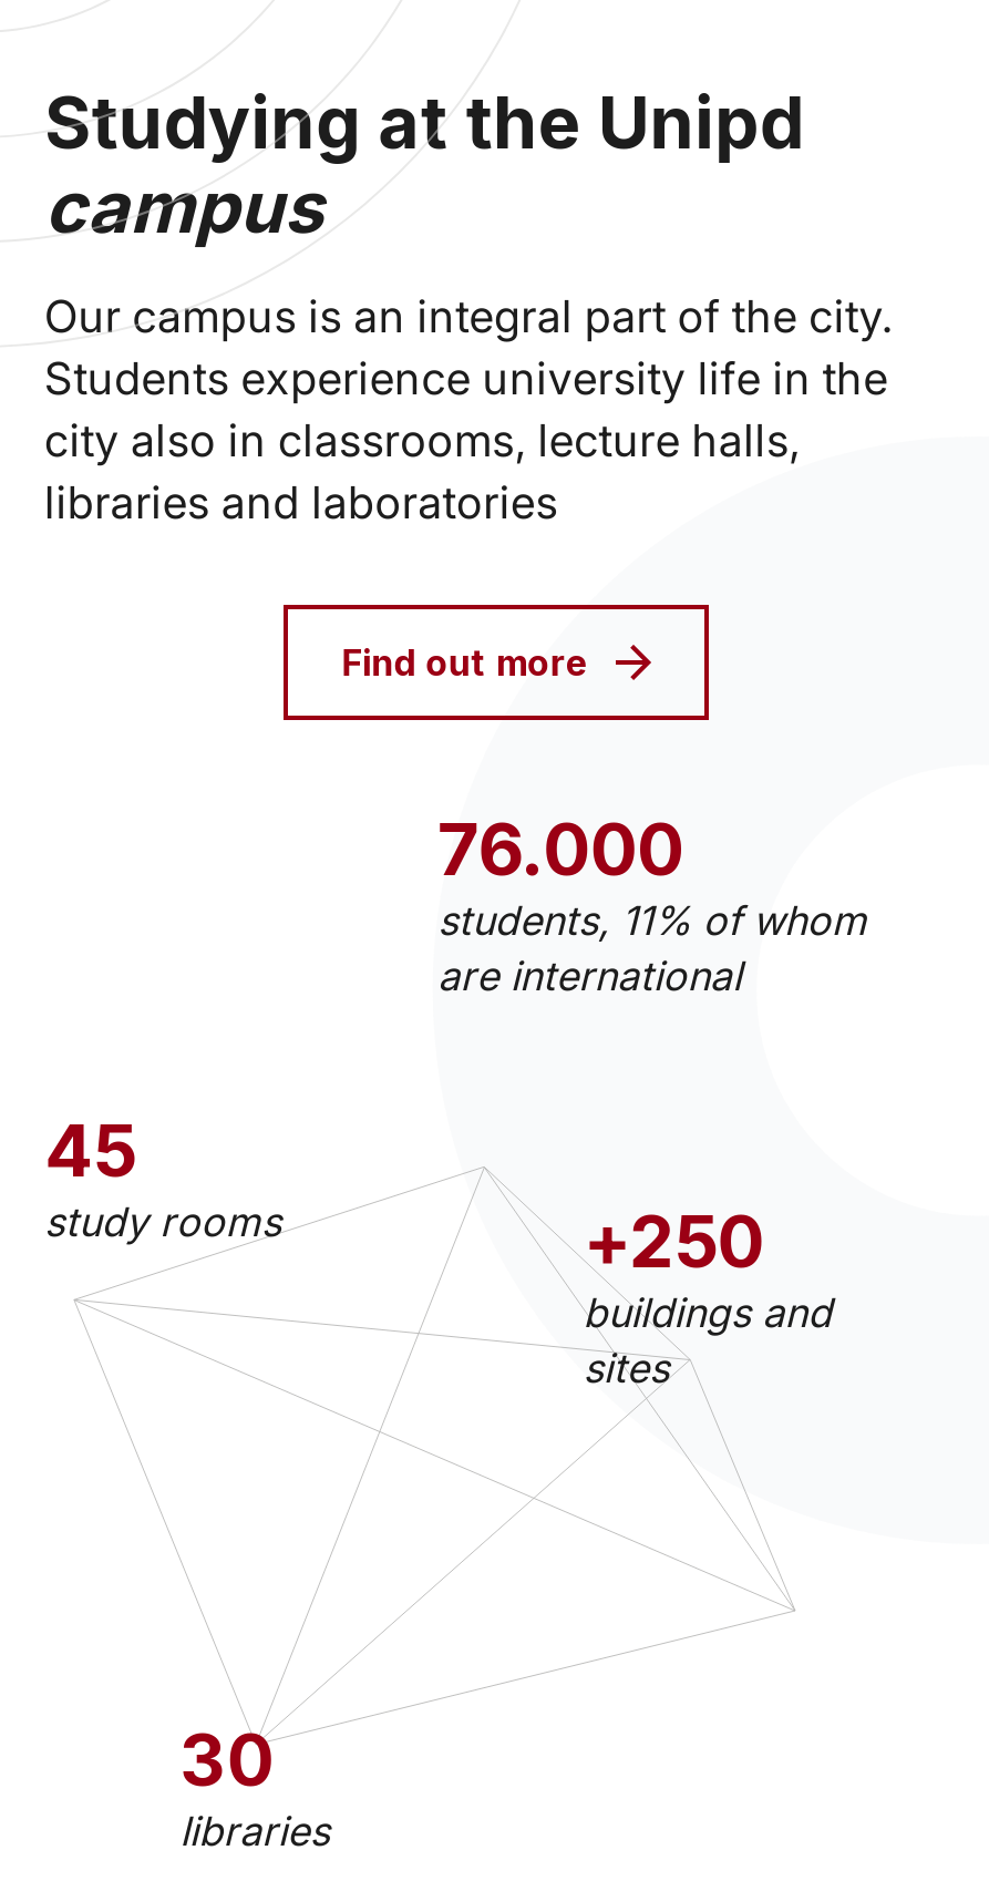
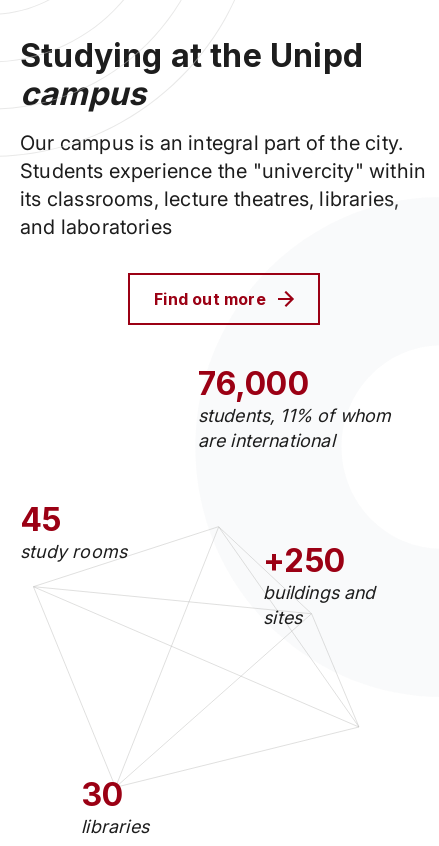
[44,352,888,530] Students experience university life in the | city also in classrooms, lecture halls, | libraries and laboratories -> [20,159,426,239] Students experience the "univercity" within | its classrooms, lecture theatres, libraries, | and laboratories
[438,807,684,893] 76.000 -> [198,364,309,403] 76,000

